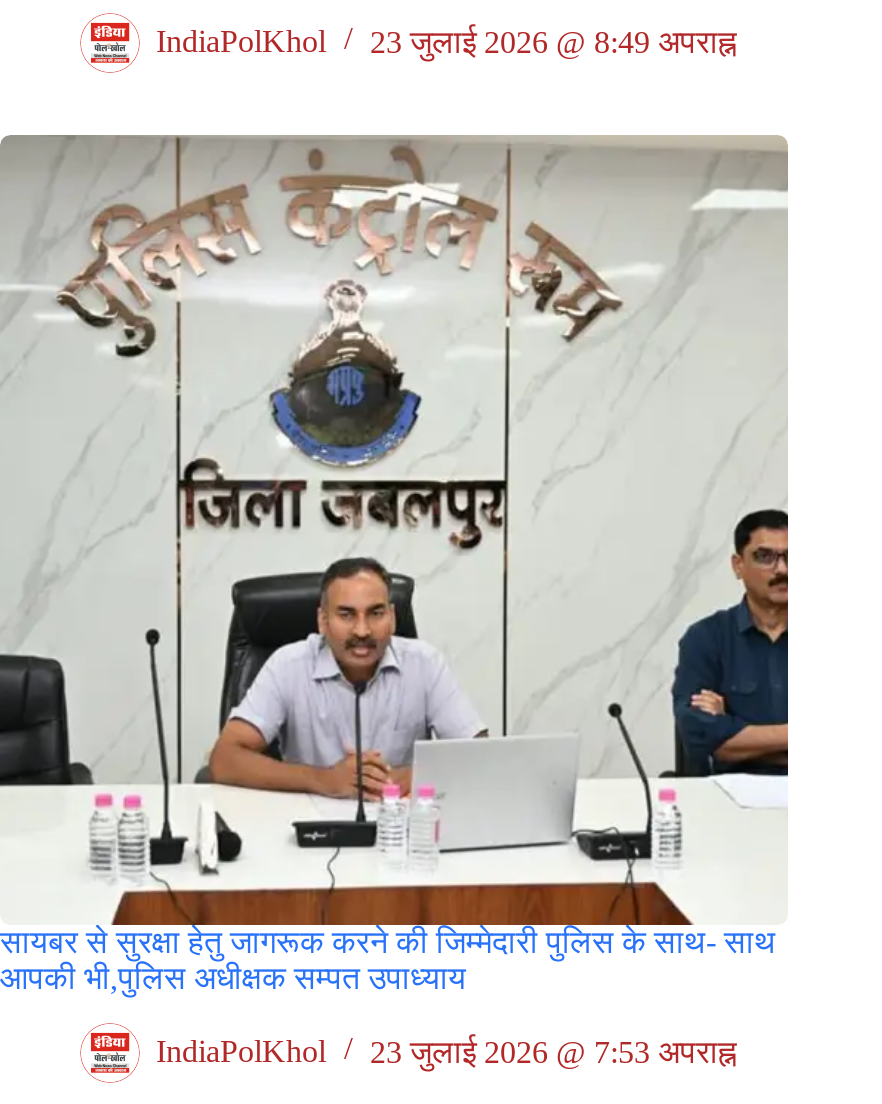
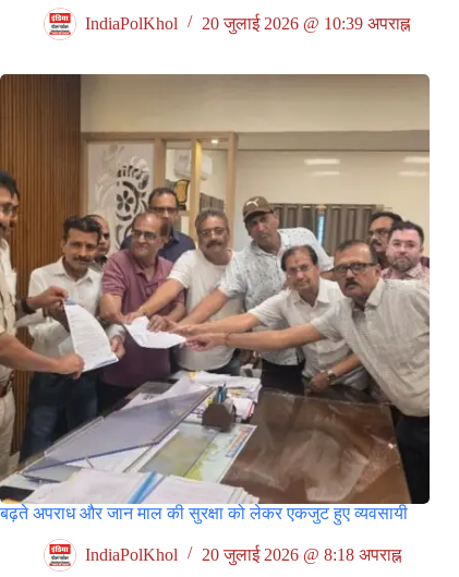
[156,25,736,59] IndiaPolKhol 23 जुलाई 2026 @ 8:49 अपराह्न -> [85,14,410,33] IndiaPolKhol 20 जुलाई 2026 @ 10:39 अपराह्न
[0,135,788,994] [image] | सायबर से सुरक्षा हेतु जागरूक करने की जिम्मेदारी पुलिस के साथ- साथ | आपकी भी,पुलिस अधीक्षक सम्पत उपाध्याय -> [0,74,431,523] [image] | बढ़ते अपराध और जान माल की सुरक्षा को लेकर एकजुट हुए व्यवसायी
[156,1035,736,1069] IndiaPolKhol 23 जुलाई 2026 @ 7:53 अपराह्न -> [85,545,401,564] IndiaPolKhol 20 जुलाई 2026 @ 8:18 अपराह्न

